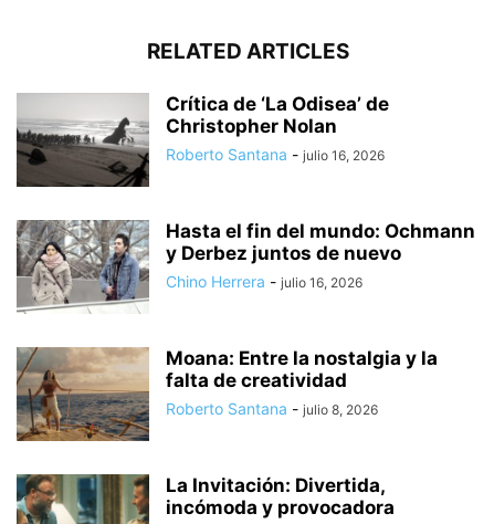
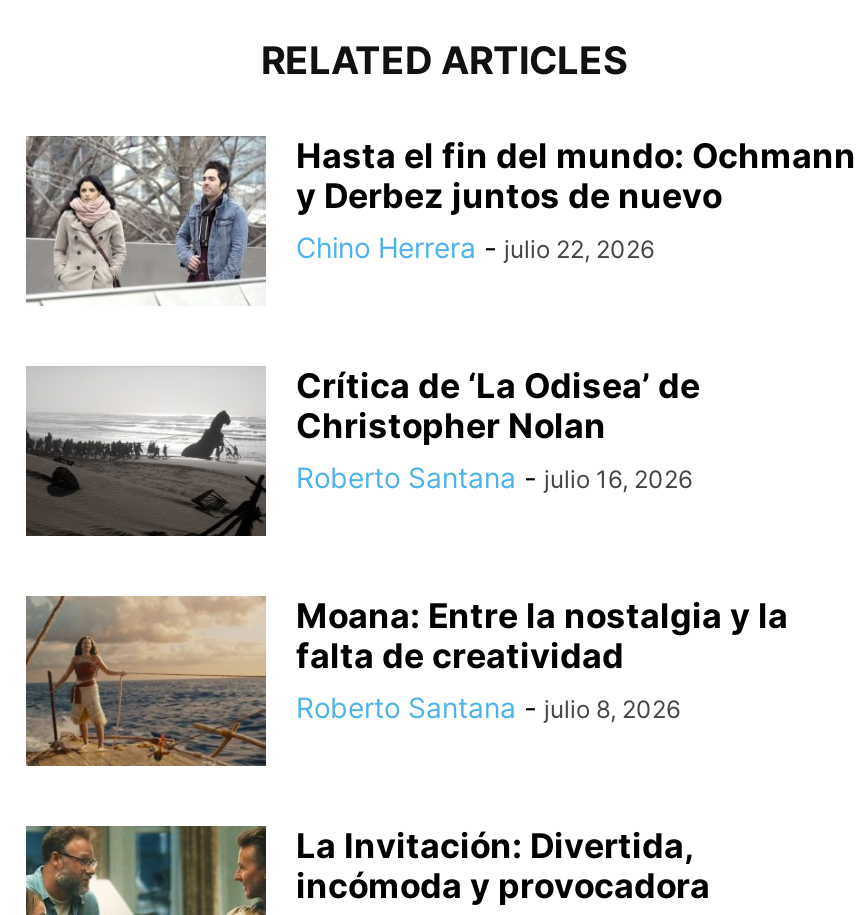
none -> [296,230,654,264] Chino Herrera - julio 22, 2026
moved [15,93,389,189] -> [24,366,700,539]: [image] | Crítica de ‘La Odisea’ de | Christopher Nolan | Roberto Santana - julio 16, 2026
moved [17,220,475,315] -> [26,135,856,305]: [image] | Hasta el fin del mundo: Ochmann | y Derbez juntos de nuevo
[166,272,362,291] Chino Herrera - julio 16, 2026 -> none

